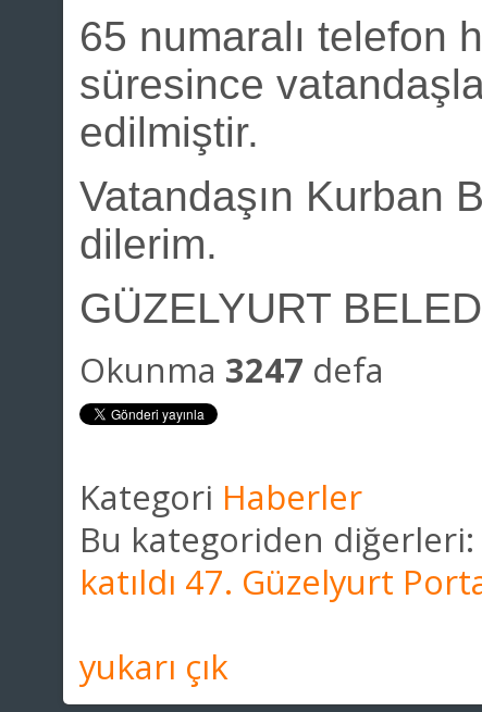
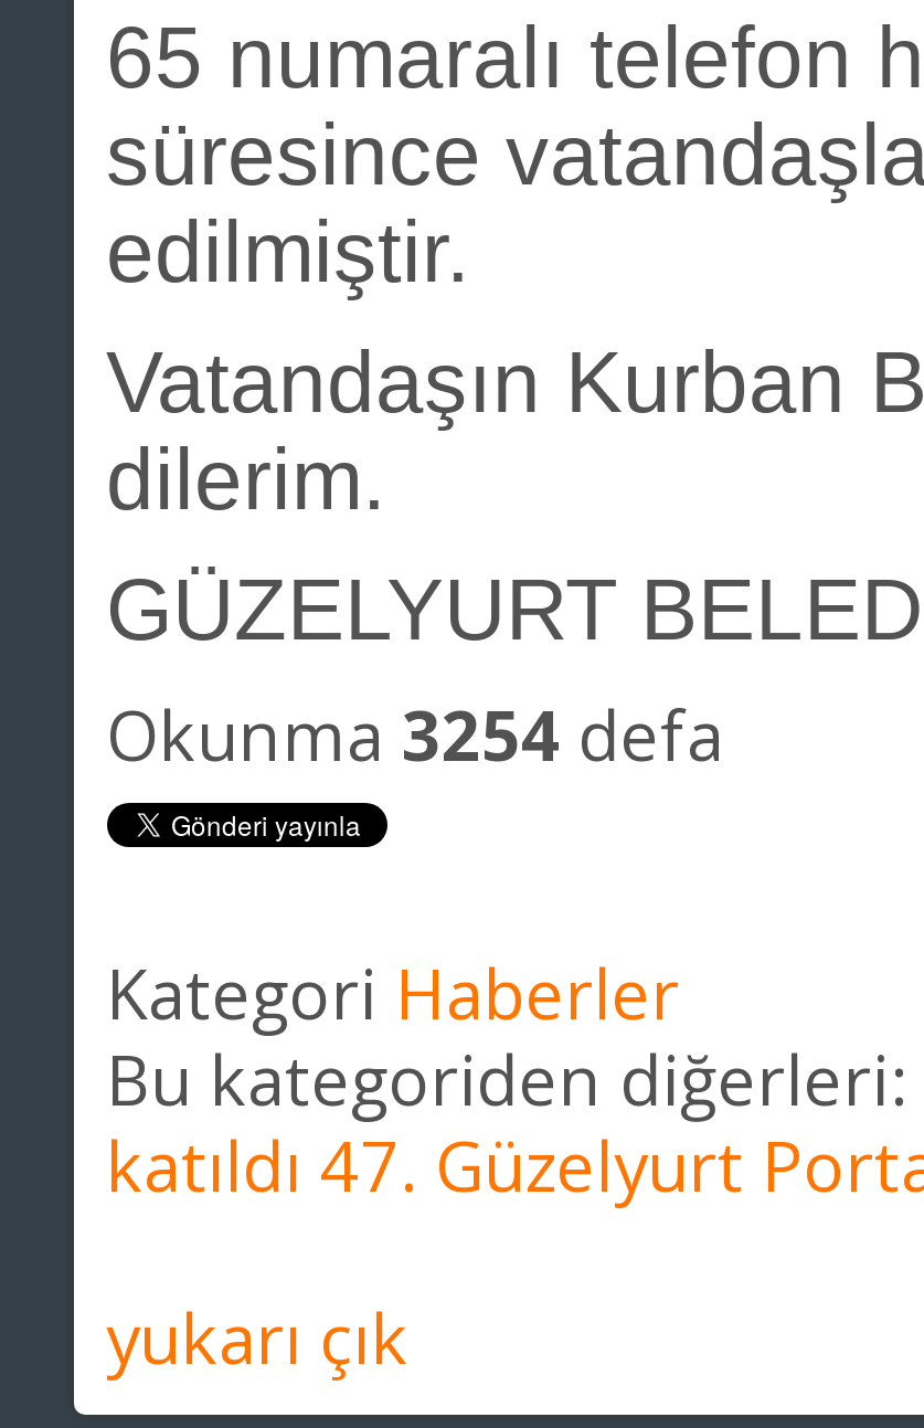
[79,347,384,392] Okunma 3247 defa -> [106,688,724,781] Okunma 3254 defa

